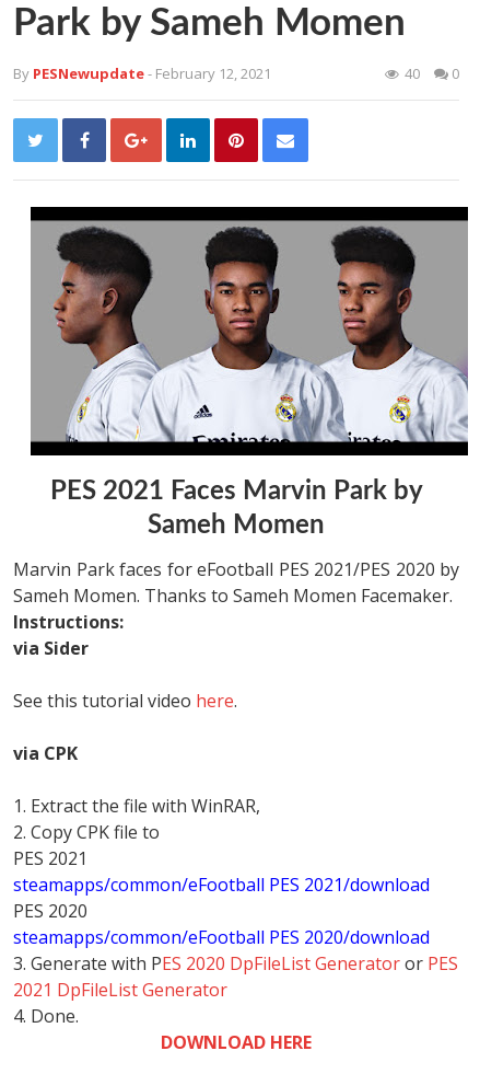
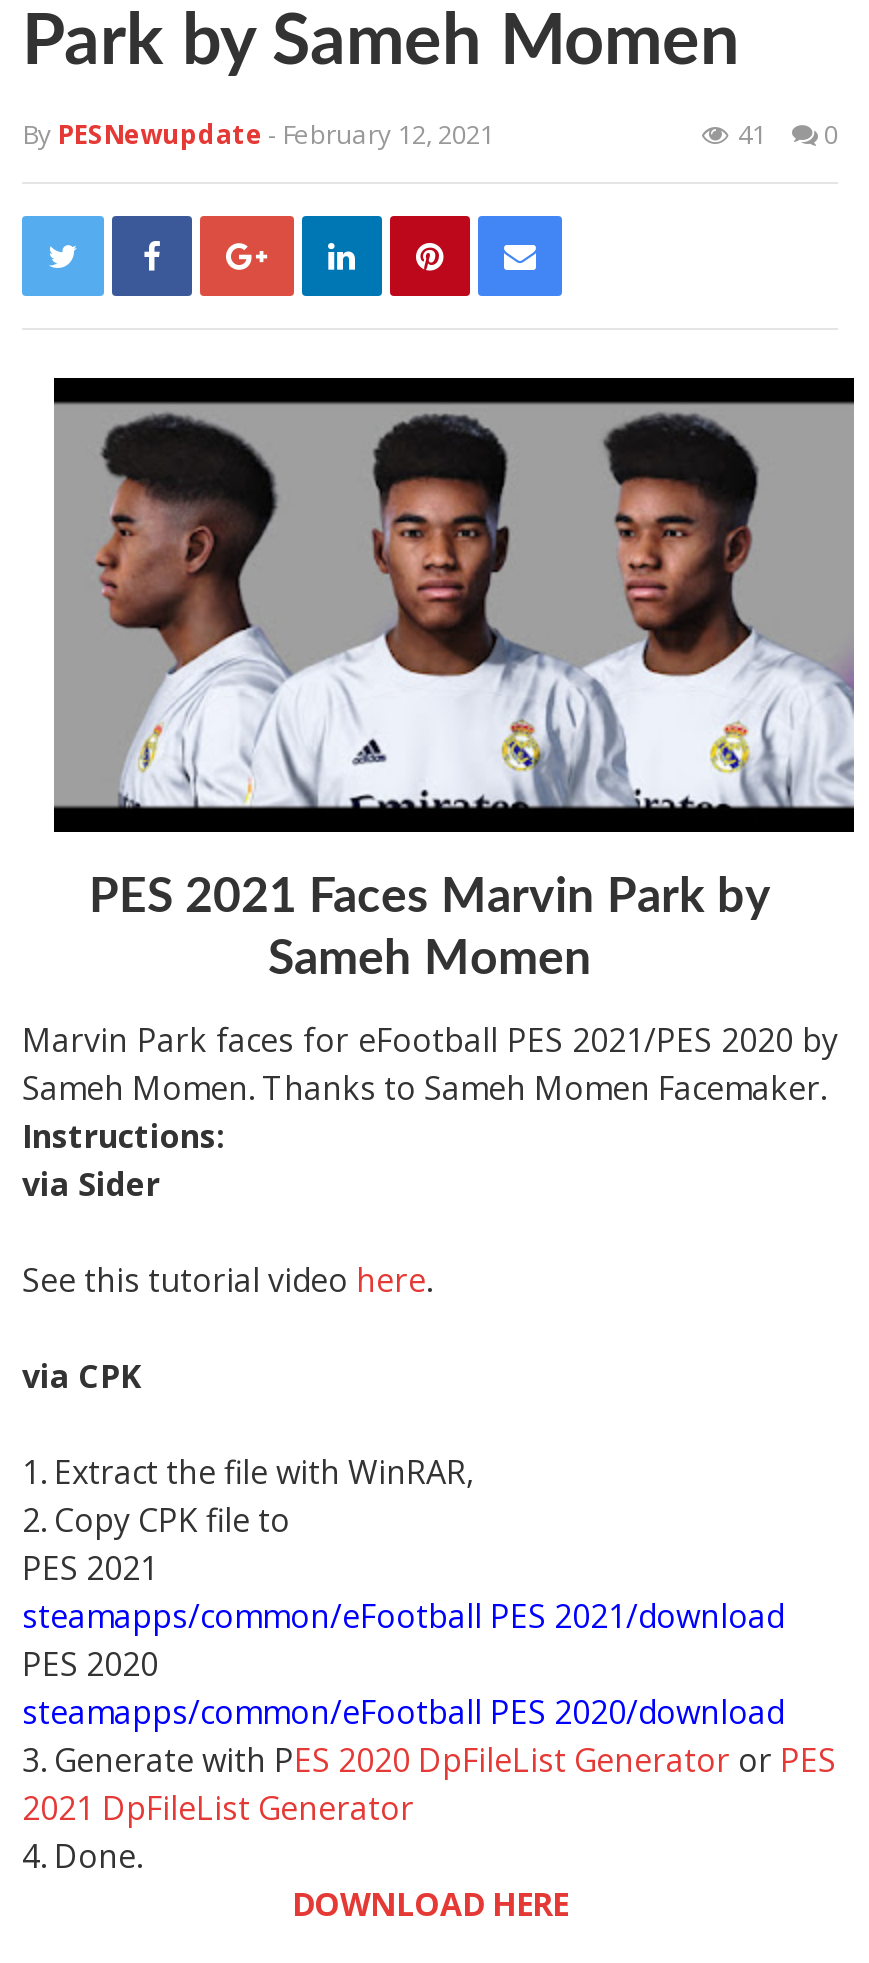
[405,63,459,83] 40 0 -> [738,116,838,152] 41 0

